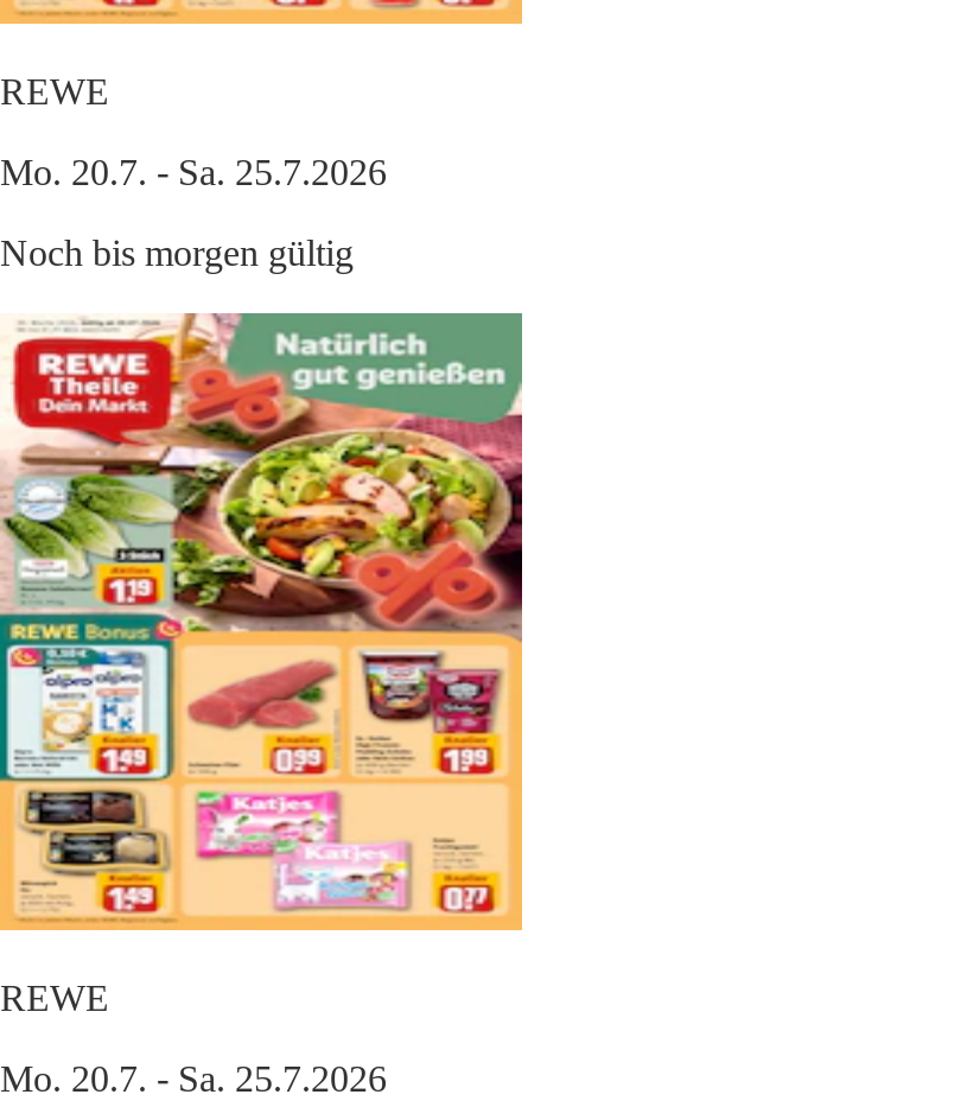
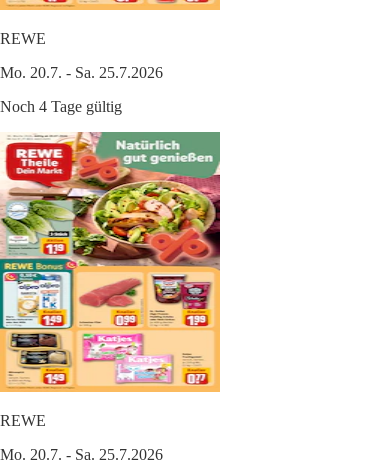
[0,233,354,273] Noch bis morgen gültig -> [0,98,122,115] Noch 4 Tage gültig

